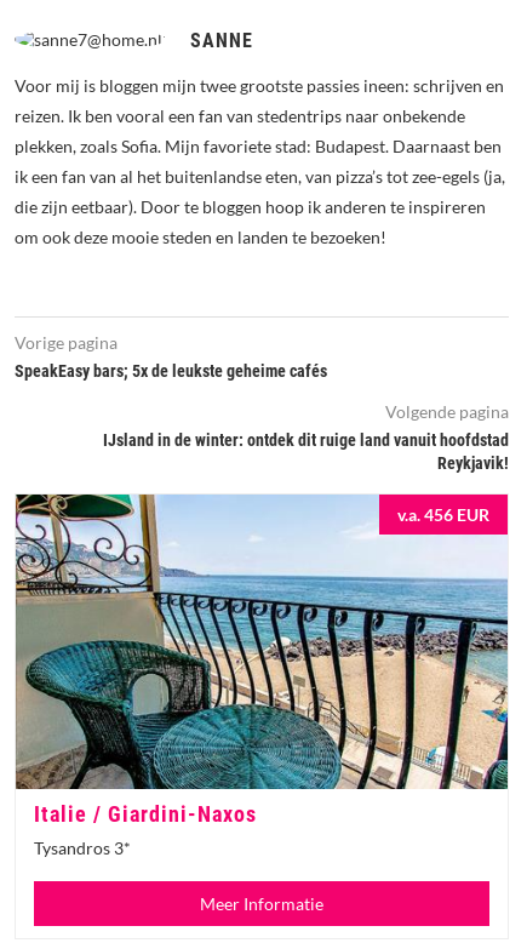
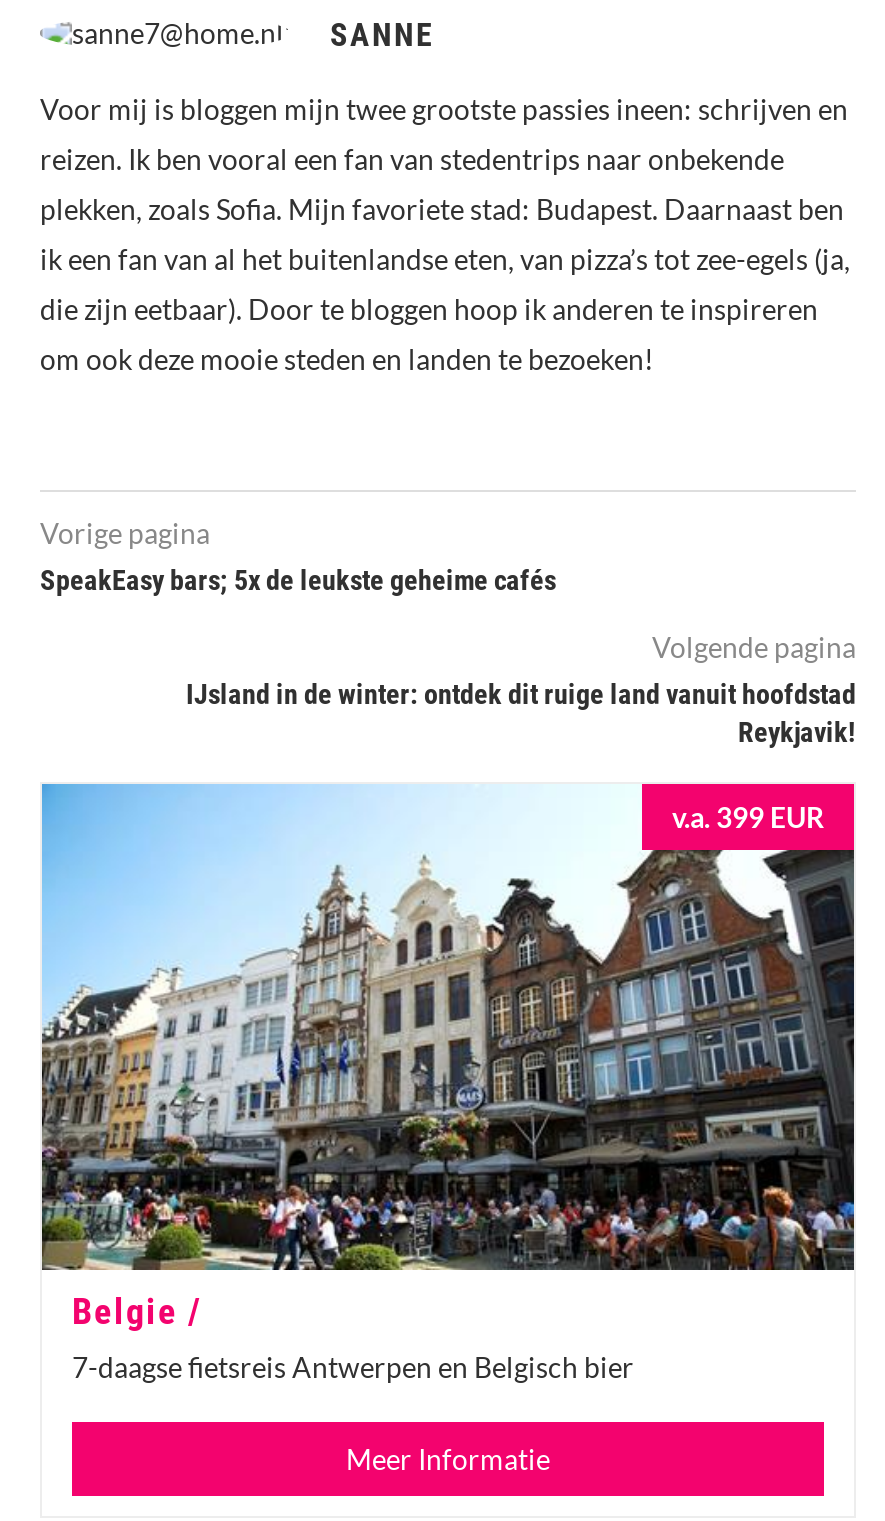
[15,493,509,790] [image] | v.a. 456 EUR -> [40,782,856,1272] [image] | v.a. 399 EUR
[34,802,257,859] Italie / Giardini-Naxos | Tysandros 3* -> [72,1291,634,1385] Belgie / | 7-daagse fietsreis Antwerpen en Belgisch bier

